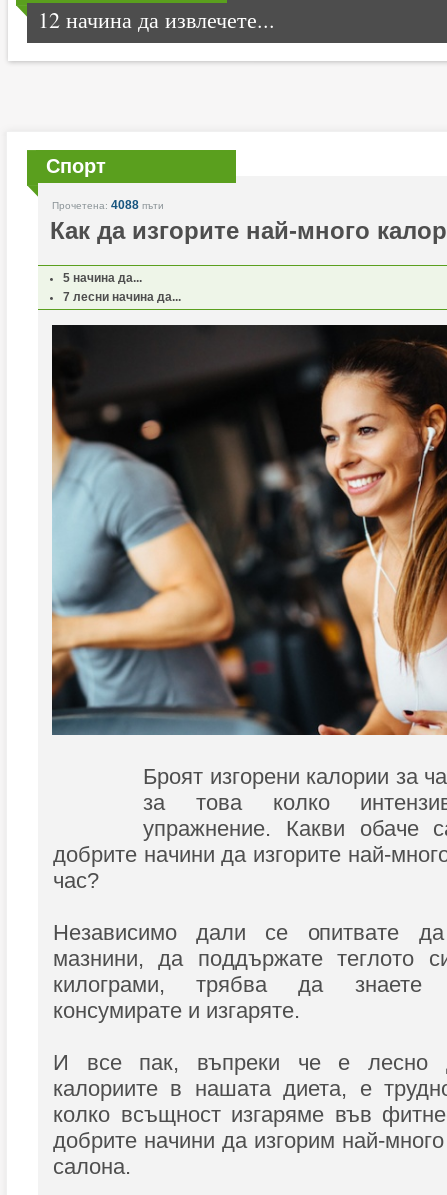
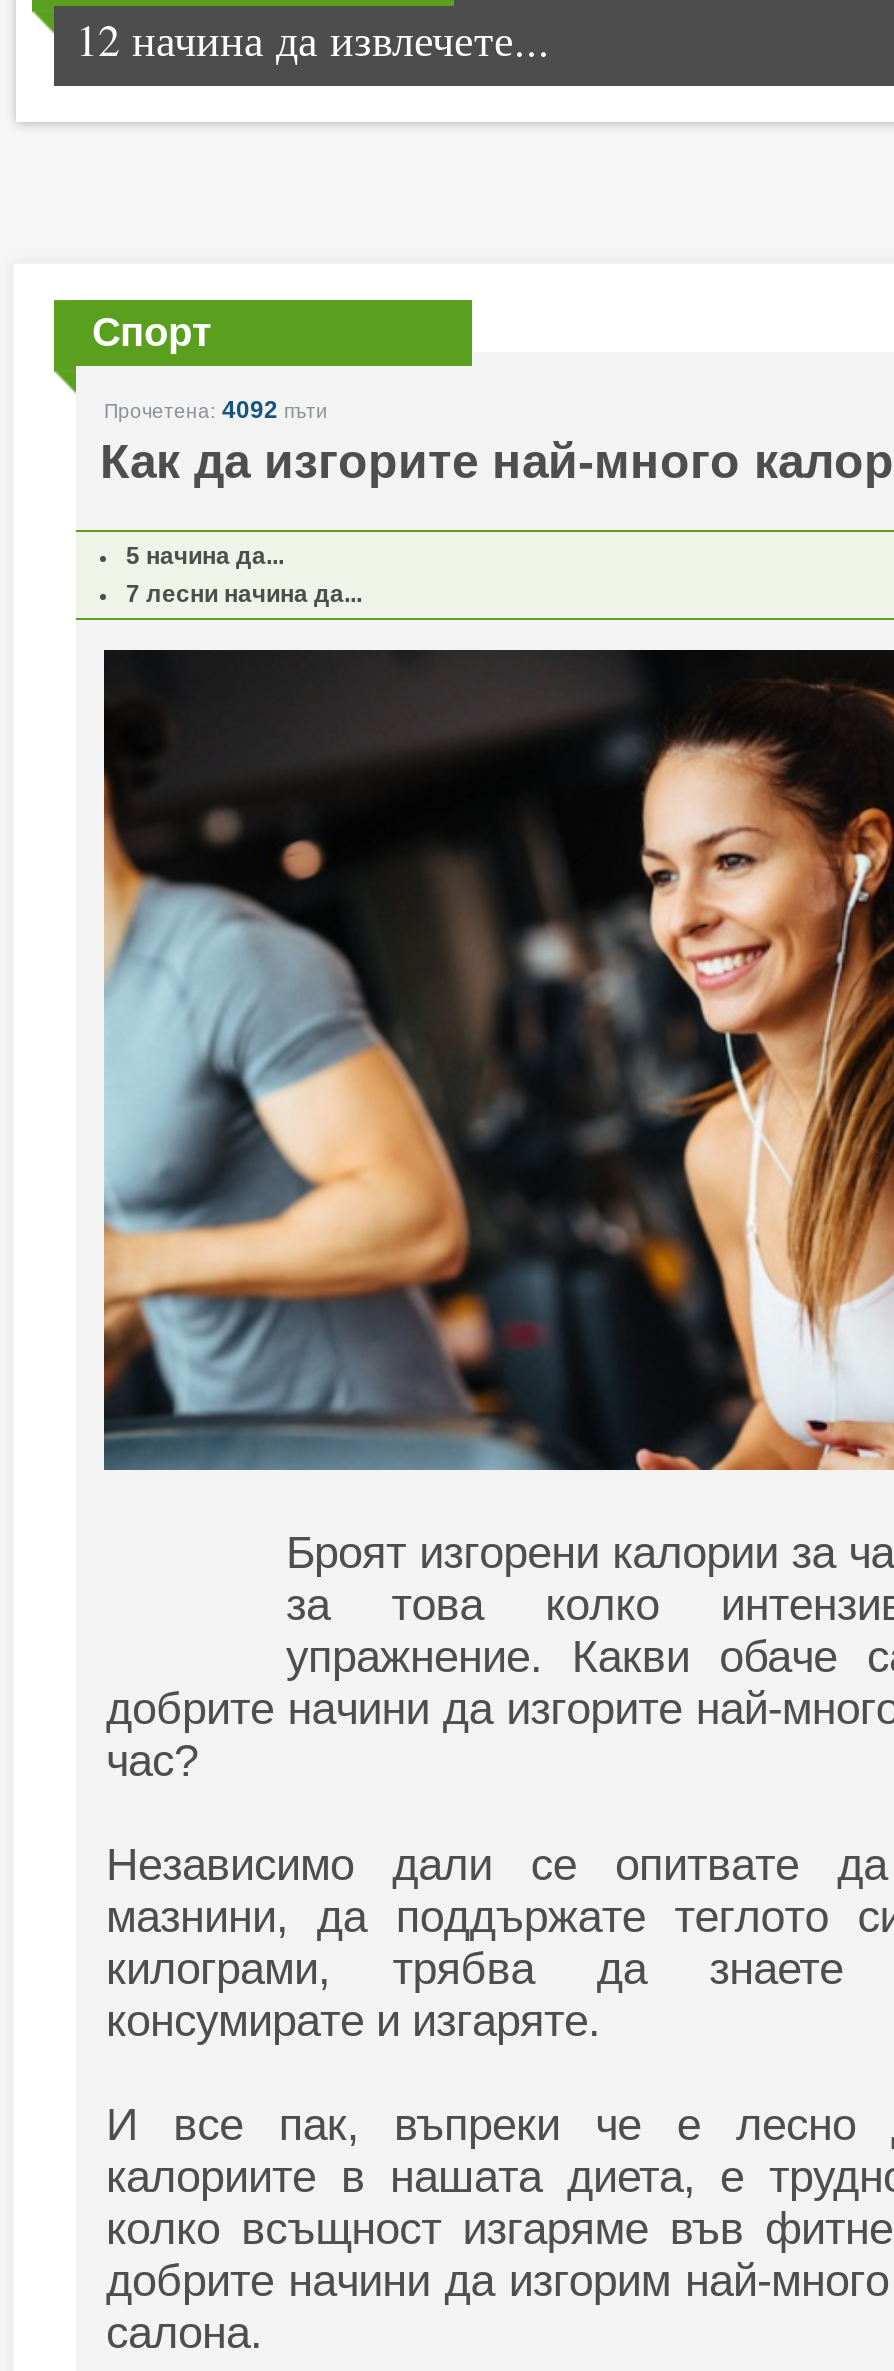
[52,198,164,212] Прочетена: 4088 пъти -> [104,396,328,424] Прочетена: 4092 пъти

